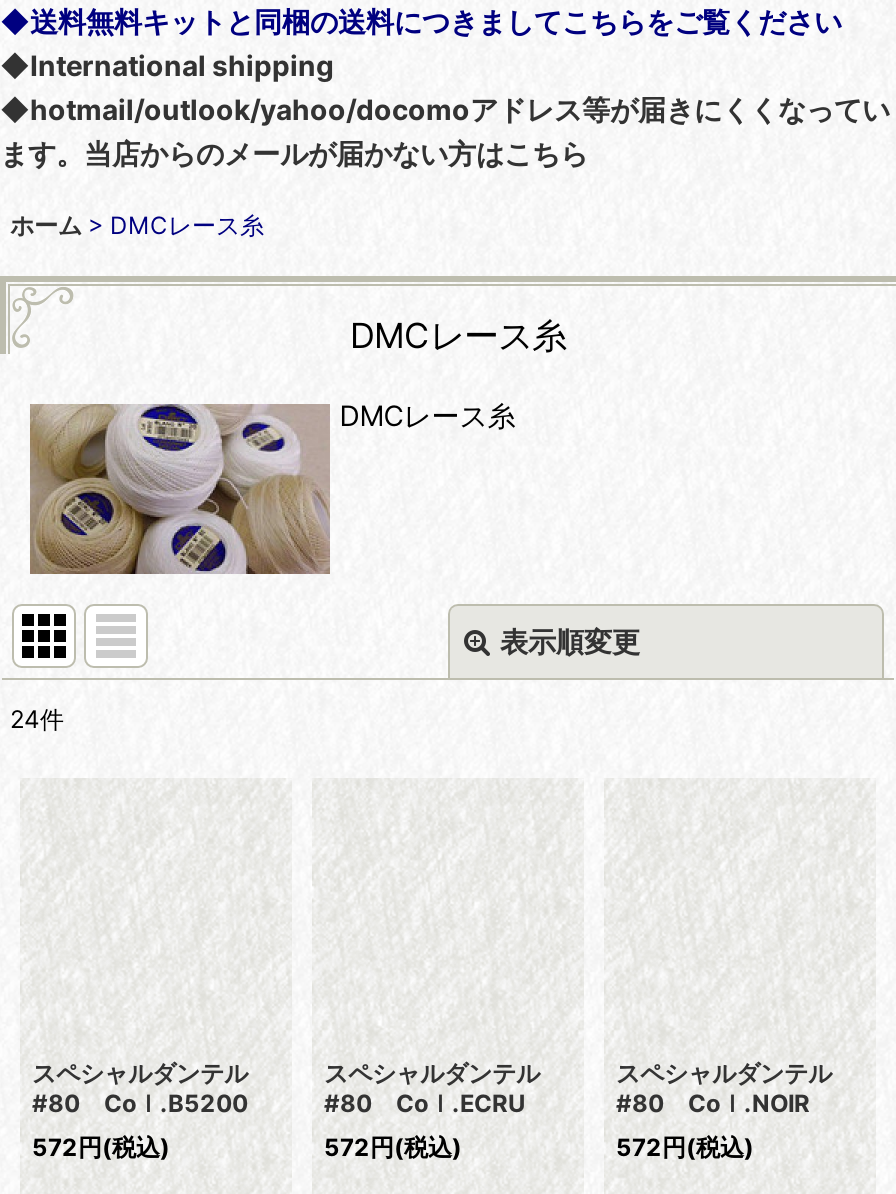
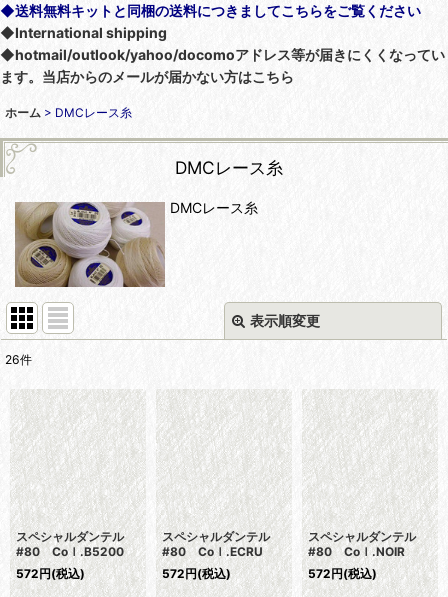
[10,704,64,734] 24件 -> [5,352,32,367] 26件

